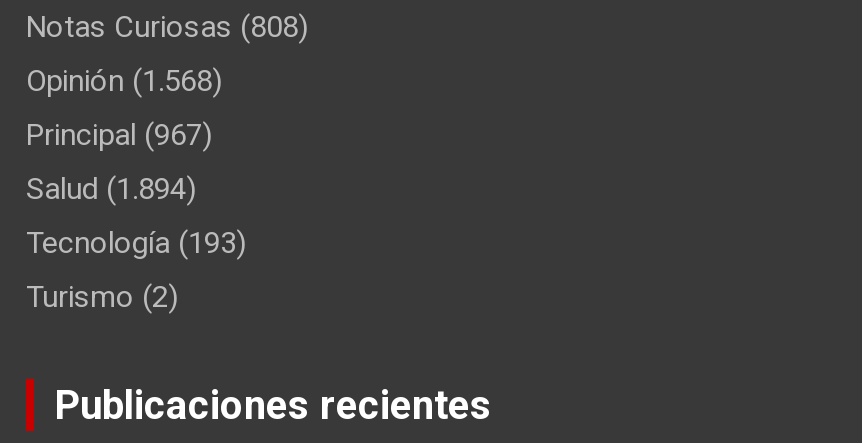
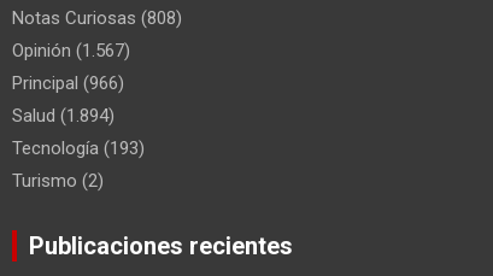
[26,64,222,100] Opinión (1.568) -> [12,40,130,62] Opinión (1.567)
[26,118,212,154] Principal (967) -> [12,73,124,94] Principal (966)

